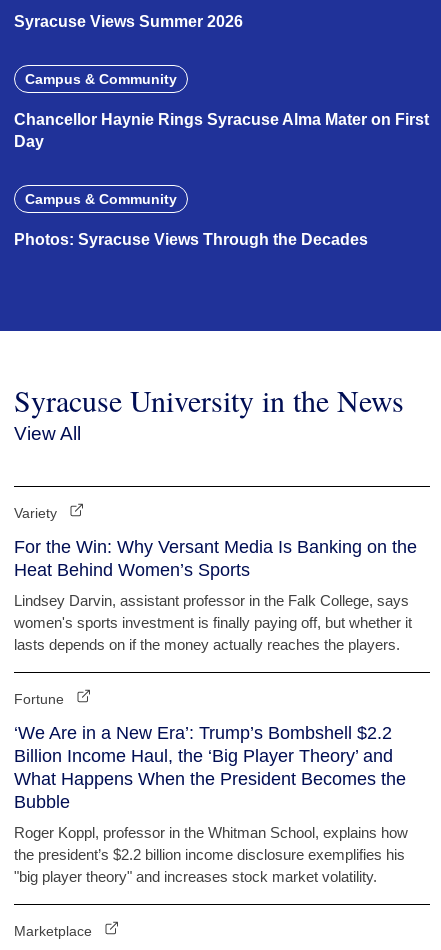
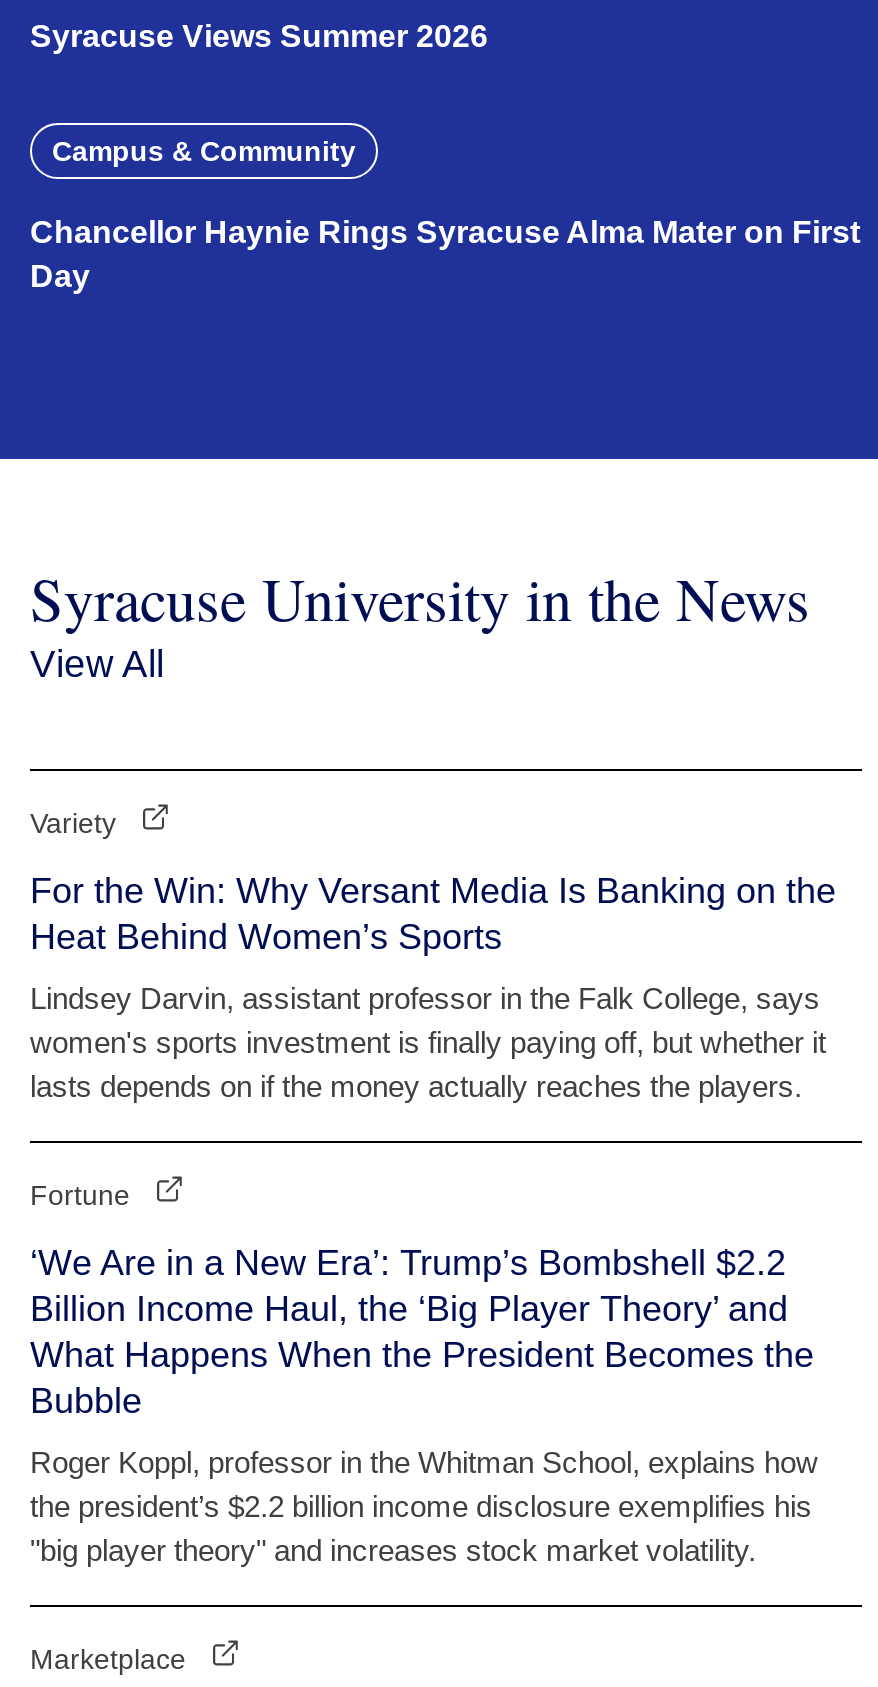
[14,191,368,248] Campus & Community | Photos: Syracuse Views Through the Decades -> none

